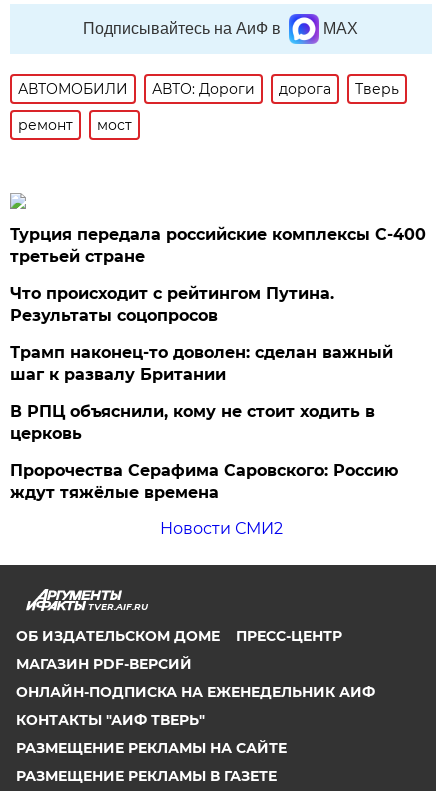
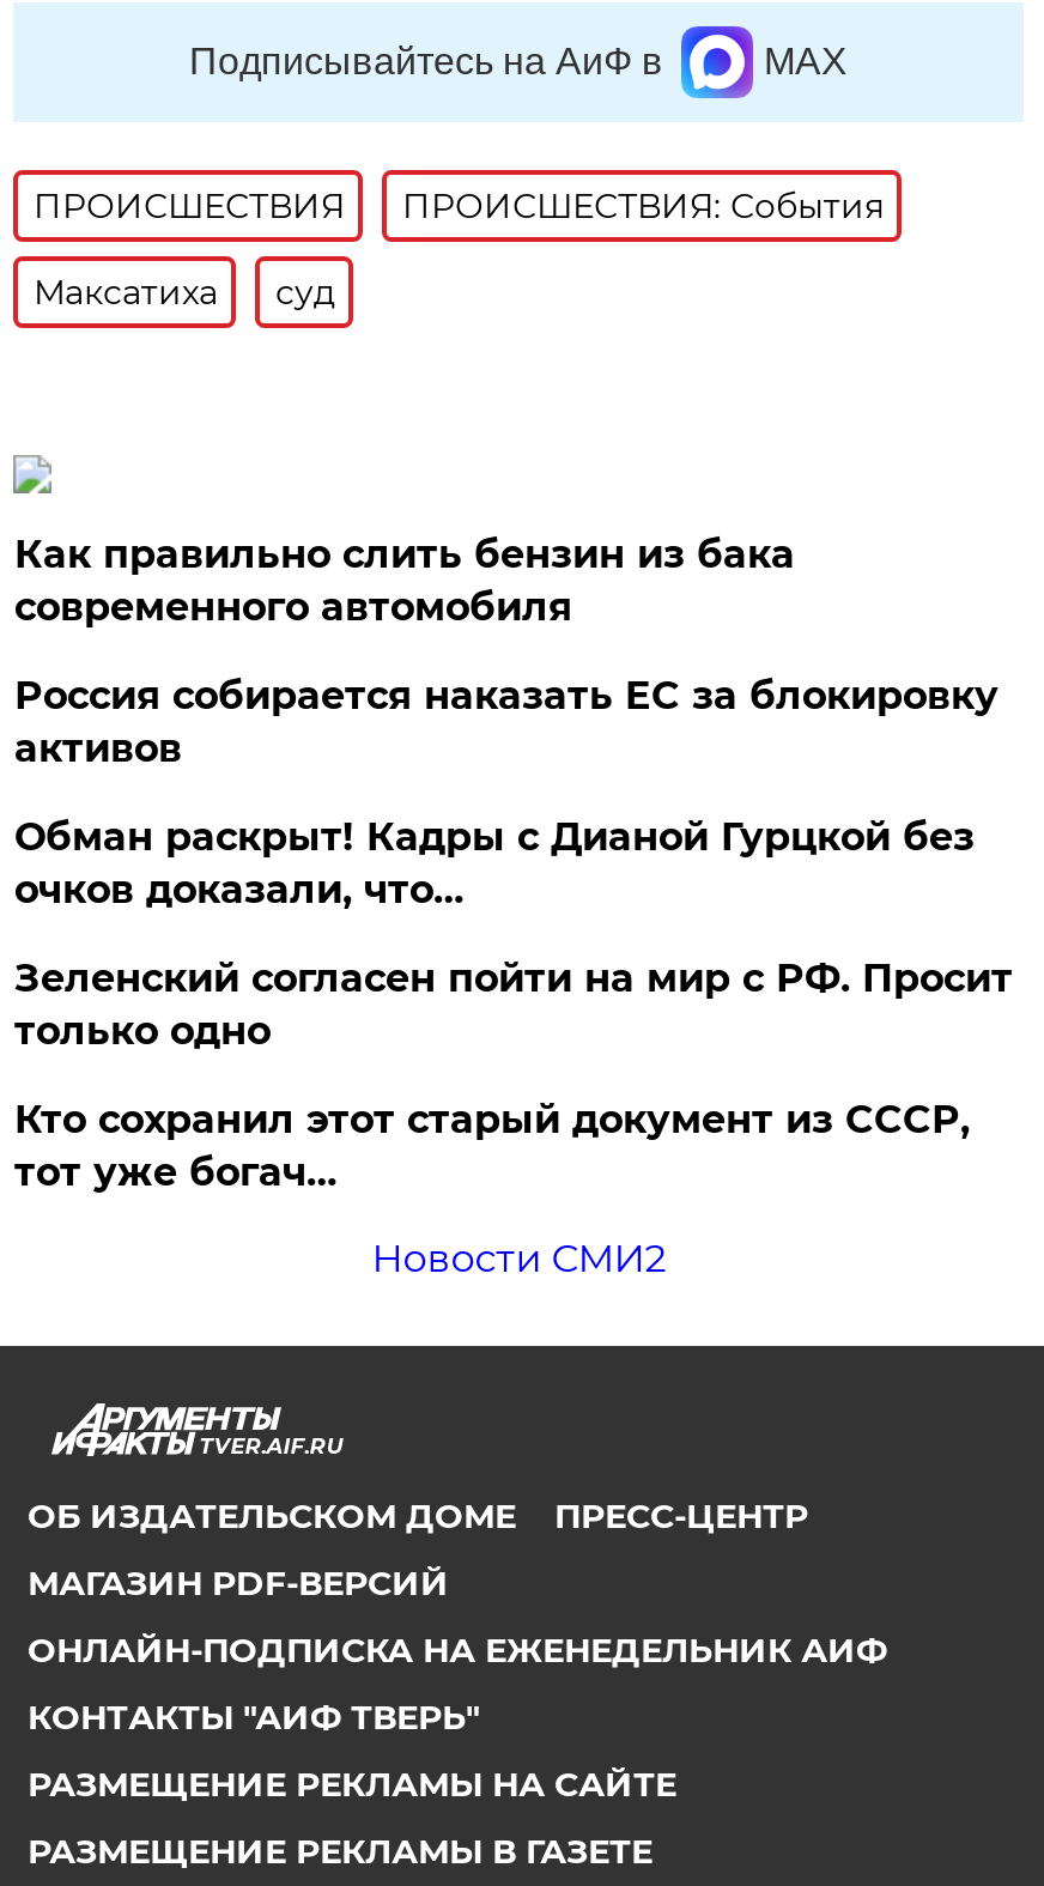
[18,80,399,98] АВТОМОБИЛИ | АВТО: Дороги | дорога | Тверь -> [33,184,883,227] ПРОИСШЕСТВИЯ | ПРОИСШЕСТВИЯ: События
[18,116,132,134] ремонт | мост -> [33,270,335,313] Максатиха | суд
[10,225,426,266] Турция передала российские комплексы С-400 | третьей стране -> [14,531,795,629] Как правильно слить бензин из бака | современного автомобиля
[10,284,334,325] Что происходит с рейтингом Путина. | Результаты соцопросов -> [14,672,998,771] Россия собирается наказать EC за блокировку | активов
[10,343,393,384] Трамп наконец-то доволен: сделан важный | шаг к развалу Британии -> [14,814,974,912] Обман раскрыт! Кадры с Дианой Гурцкой без | очков доказали, что…
[10,402,375,443] В РПЦ объяснили, кому не стоит ходить в | церковь -> [14,955,1013,1053] Зеленский согласен пойти на мир с РФ. Просит | только одно
[10,461,398,502] Пророчества Серафима Саровского: Россию | ждут тяжёлые времена -> [14,1096,970,1195] Кто сохранил этот старый документ из СССР, | тот уже богач…

